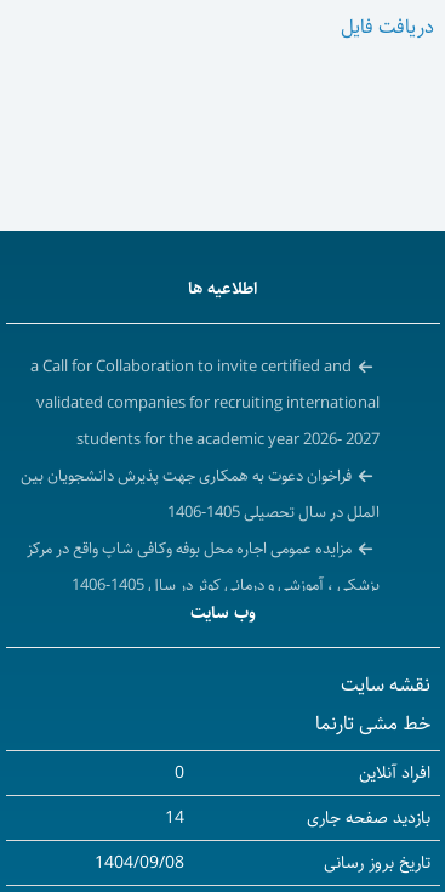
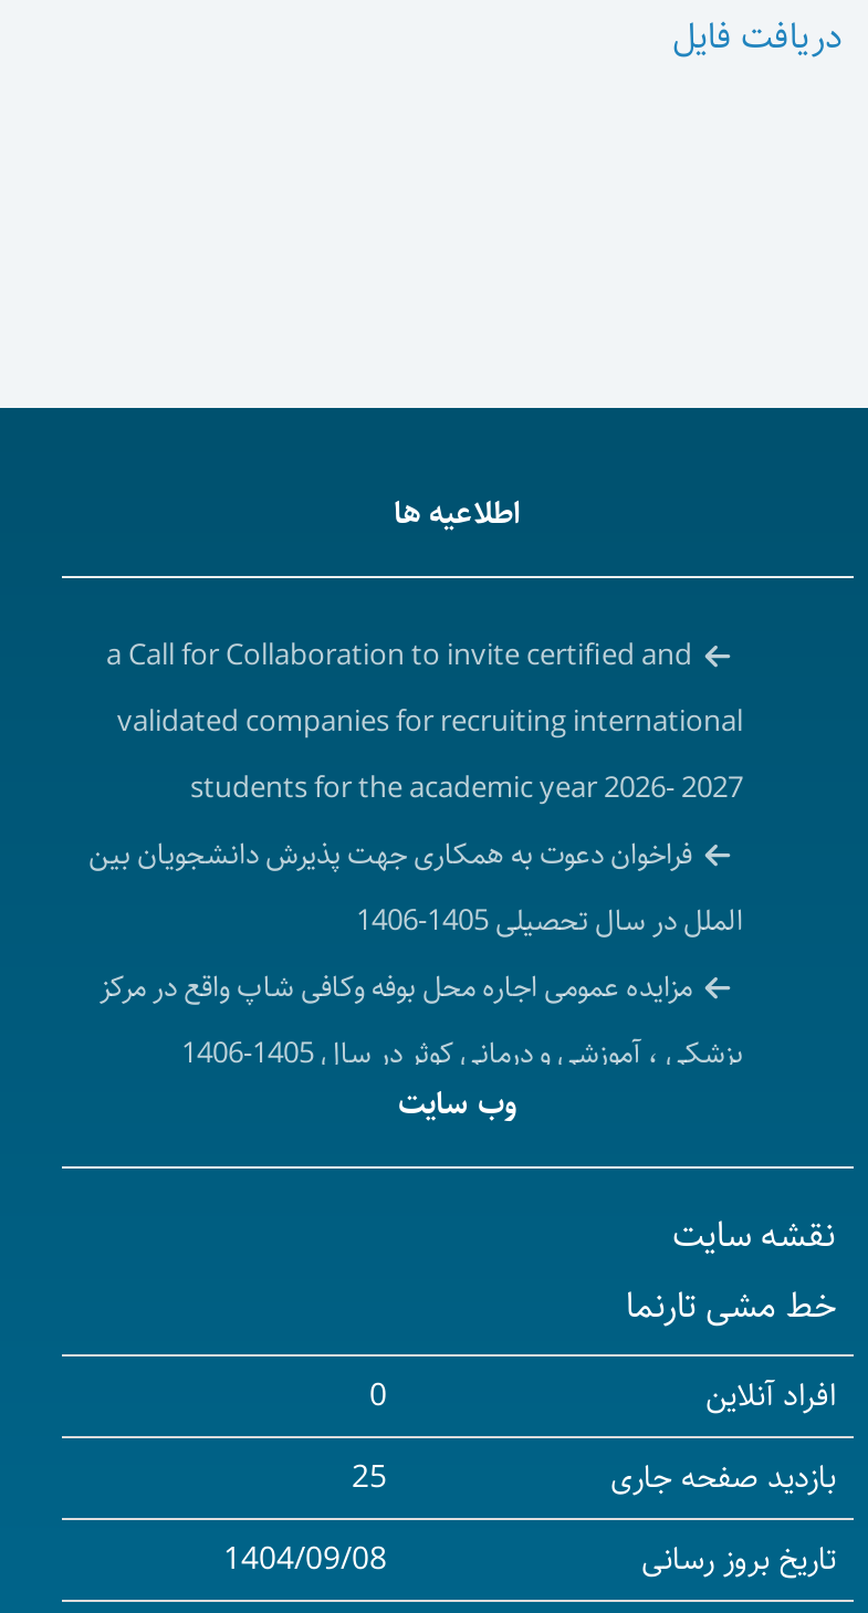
[165,805,184,831] 14 -> [352,1454,387,1502] 25

